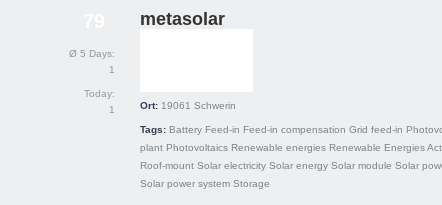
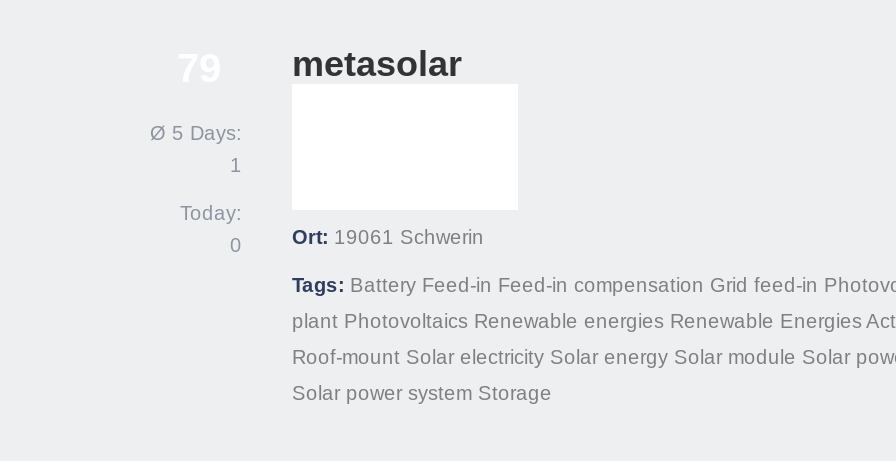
[109,104,115,115] 1 -> [230,234,242,256] 0

